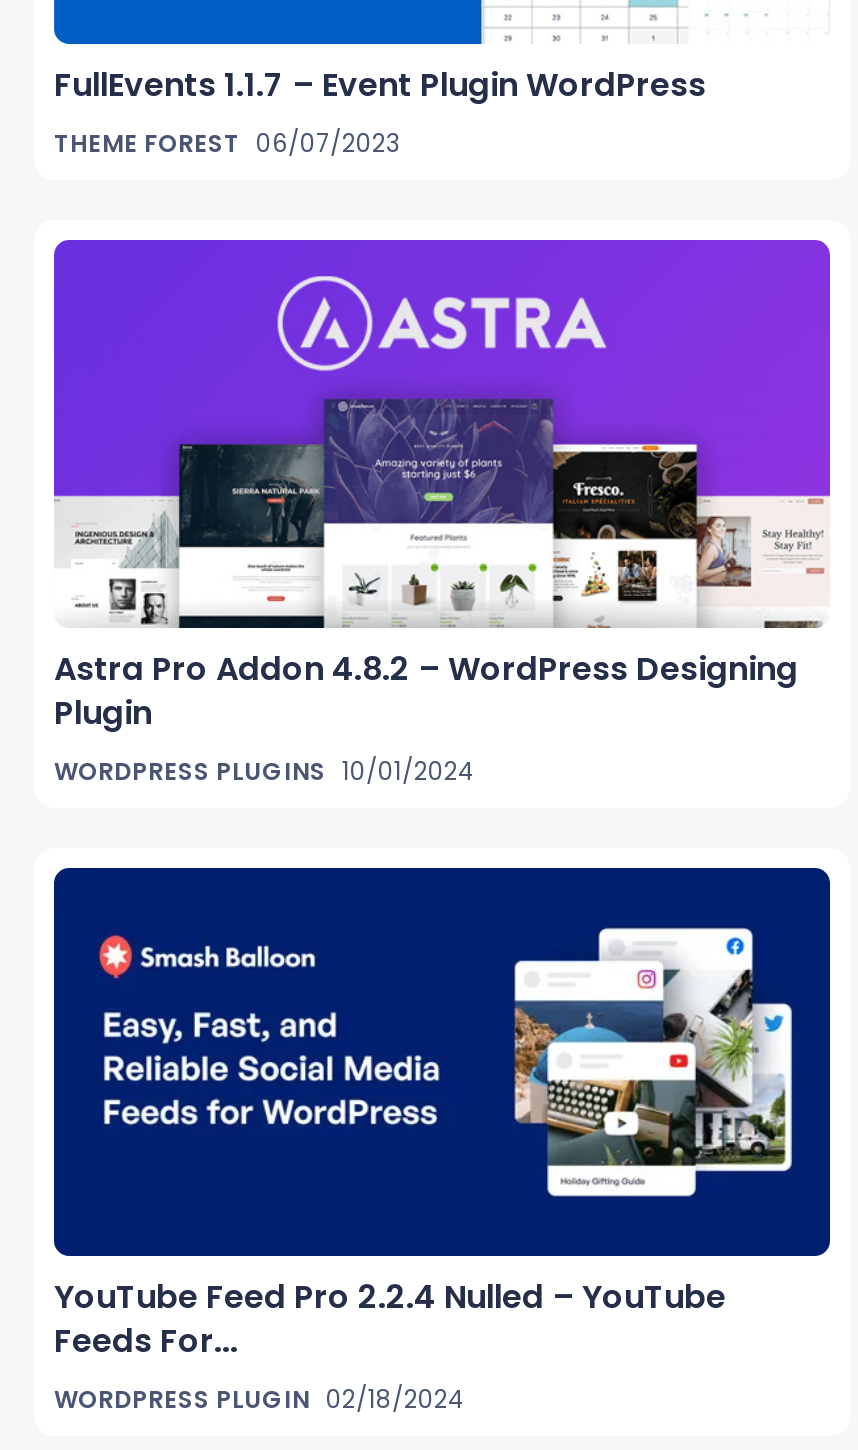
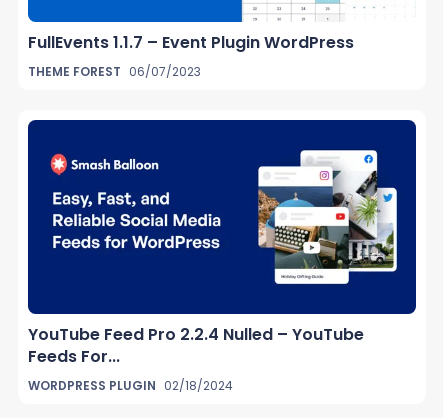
[52,238,832,788] [image] | Astra Pro Addon 4.8.2 – WordPress Designing | Plugin | WORDPRESS PLUGINS 10/01/2024 -> none

